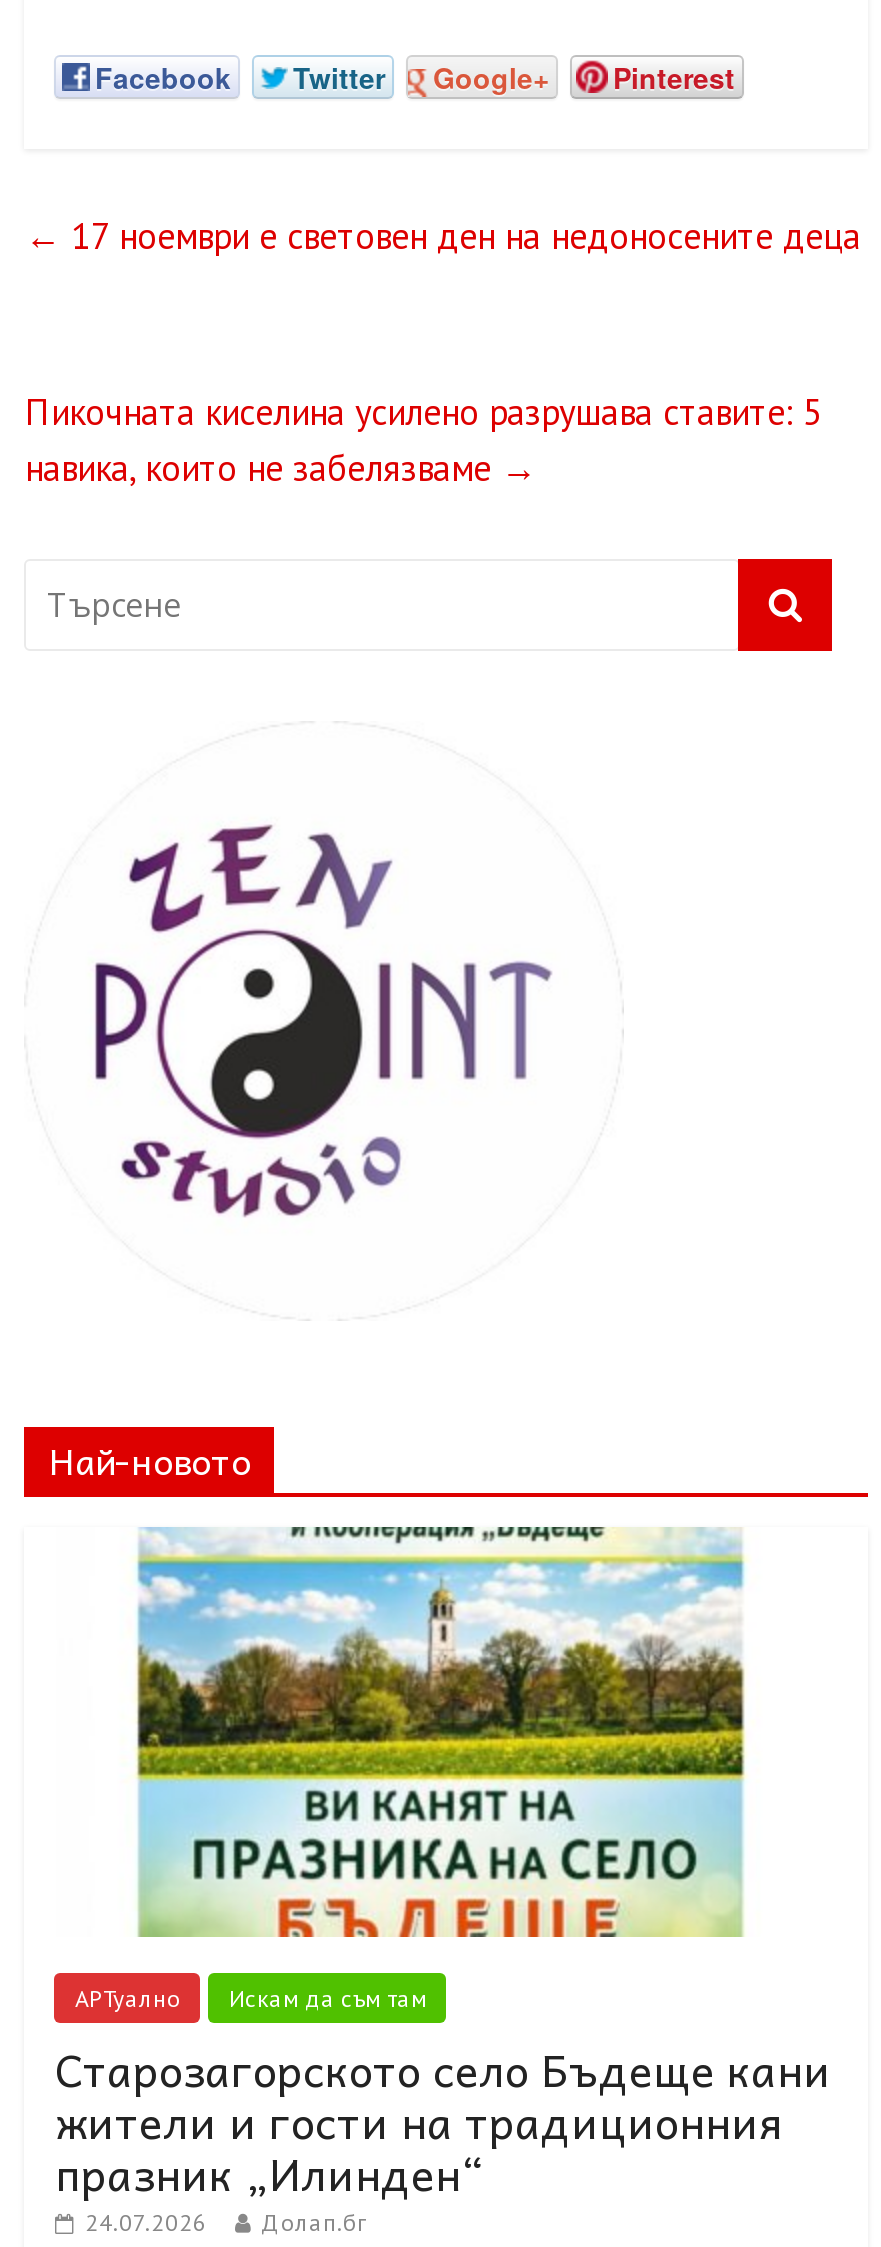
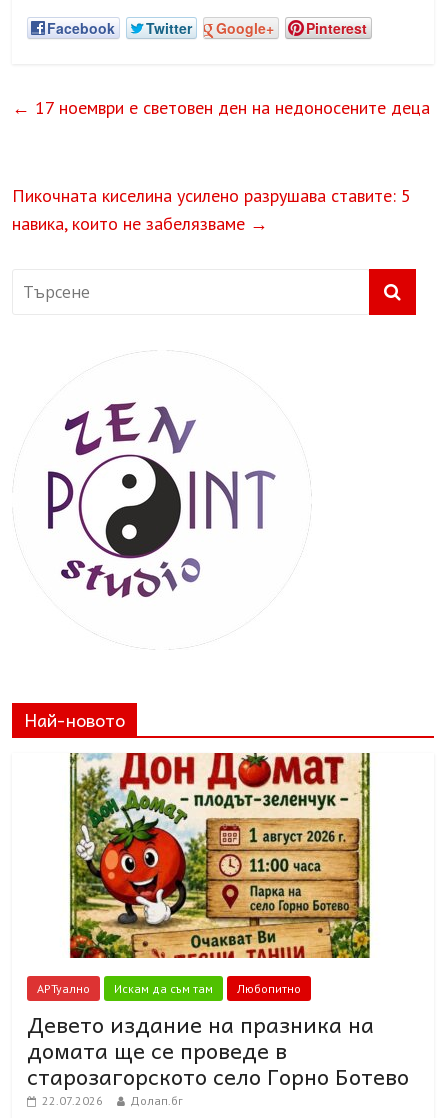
[136,1525,746,1939] [image] -> [69,752,372,959] [image]
[55,2034,831,2238] Старозагорското село Бъдеще кани | жители и гости на традиционния | празник „Илинден“ | 24.07.2026 -> [27,981,409,1108] Любопитно | Девето издание на празника на | домата ще се проведе в | старозагорското село Горно Ботево | 22.07.2026

